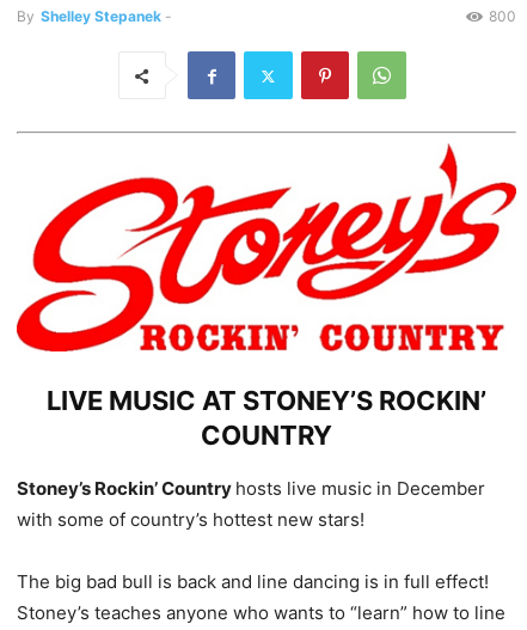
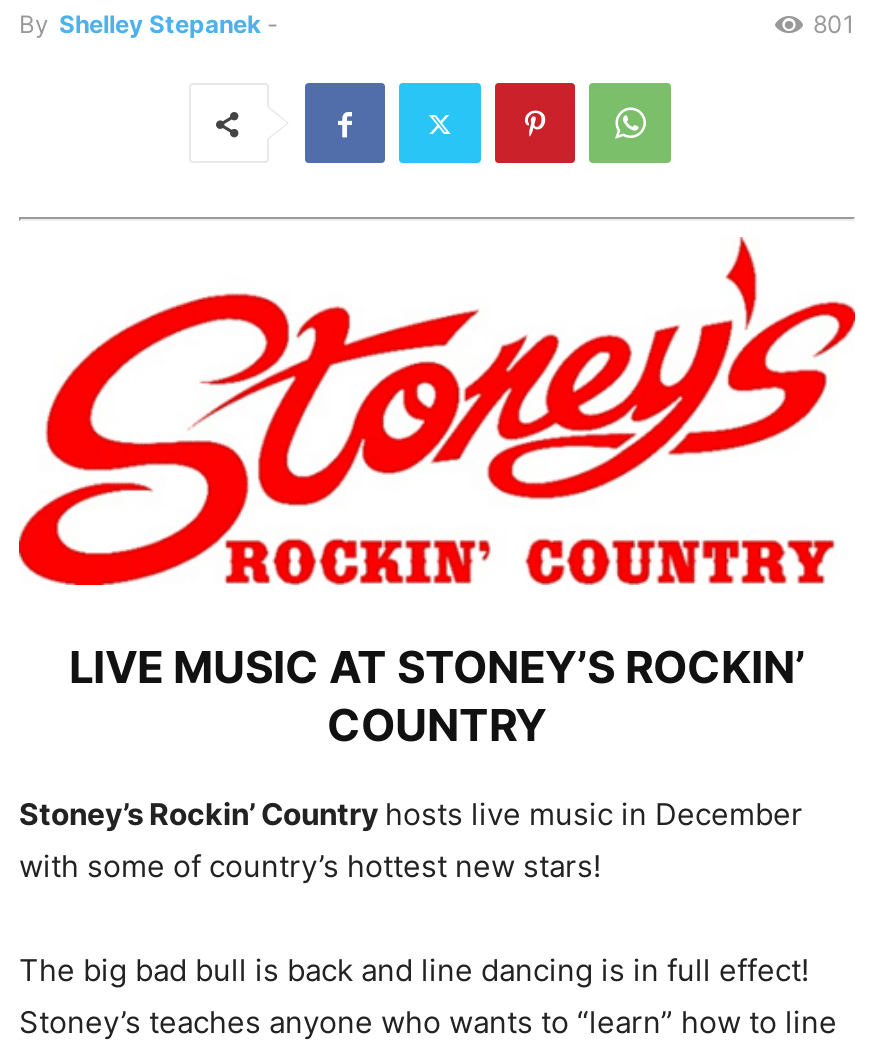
[489,7,516,25] 800 -> [813,9,855,39] 801

